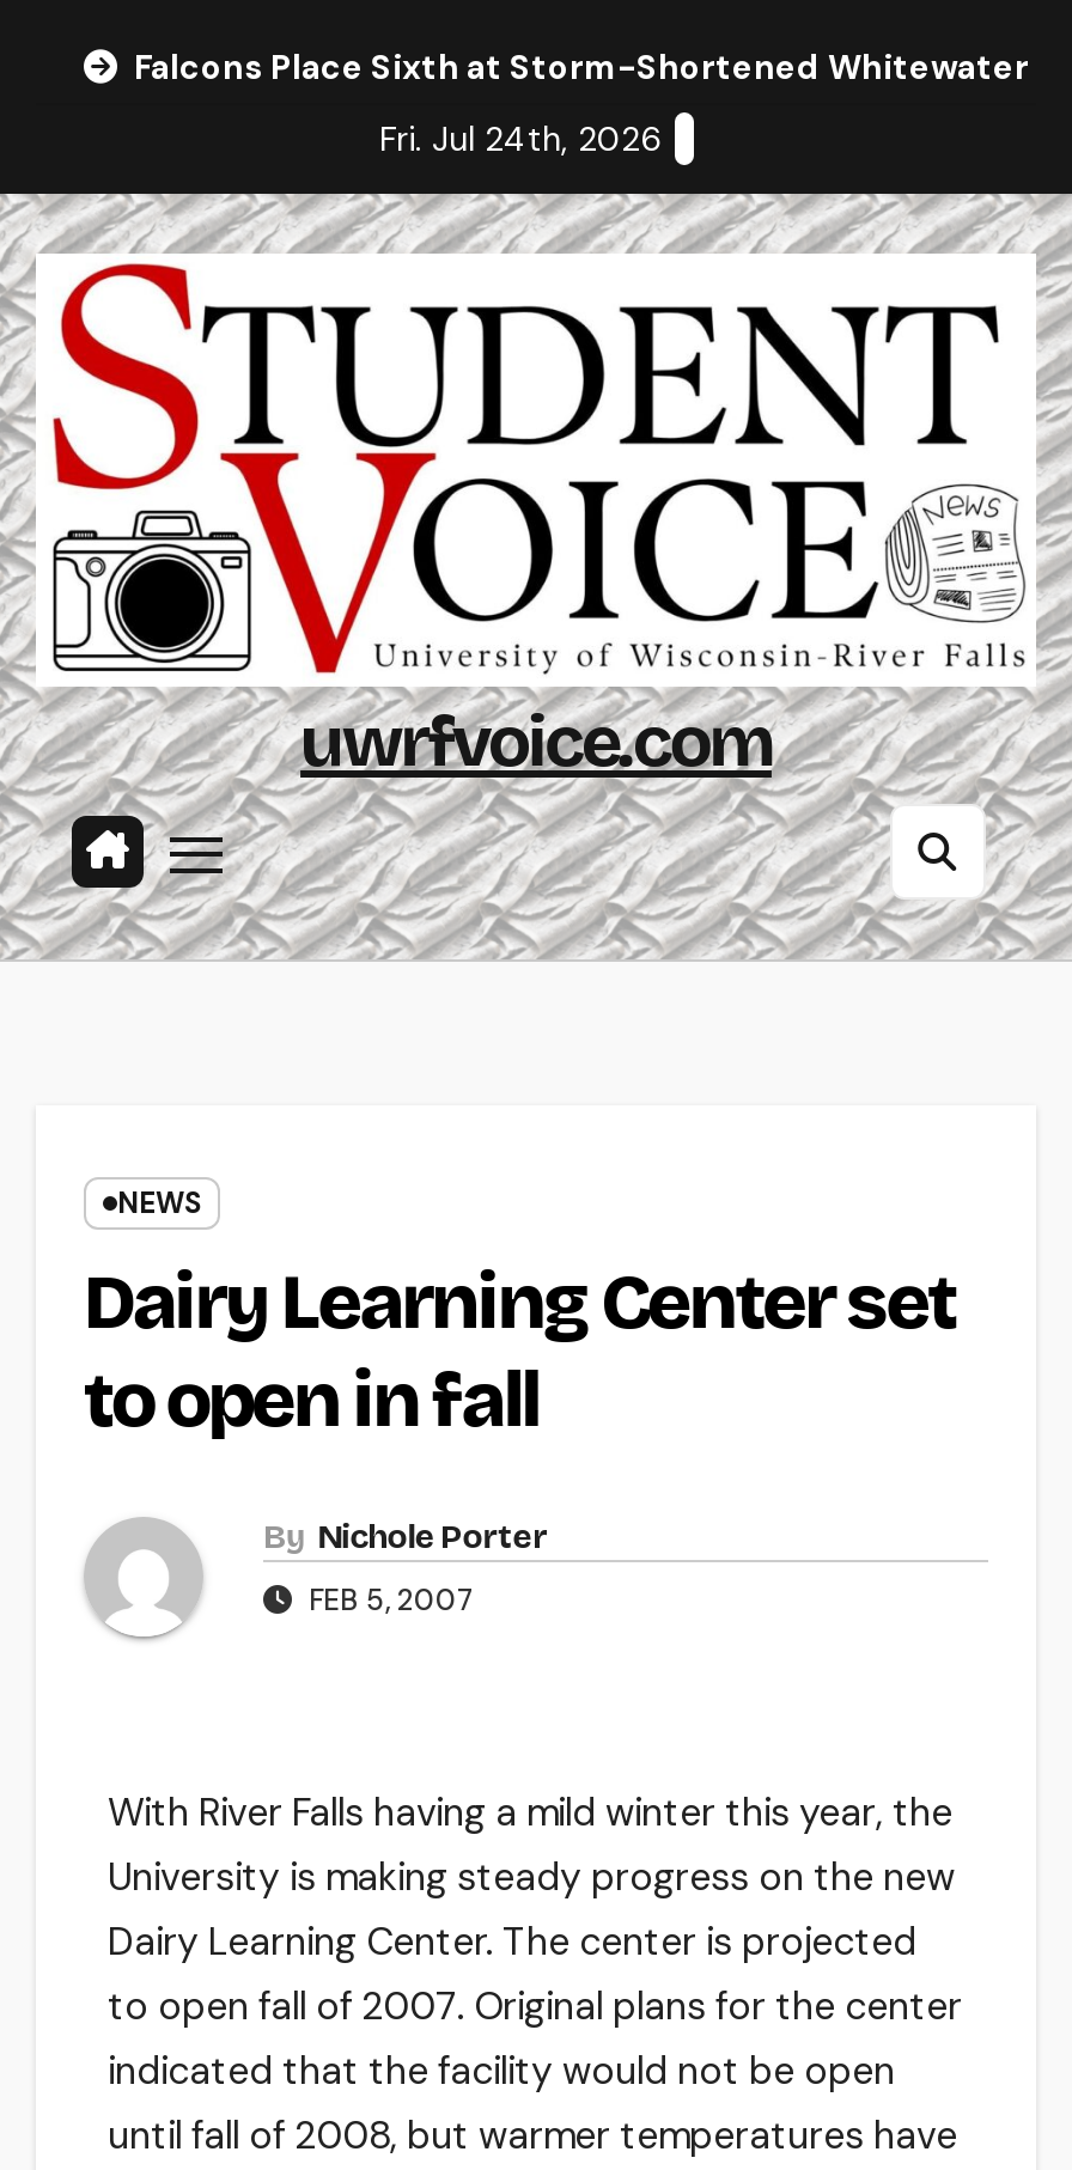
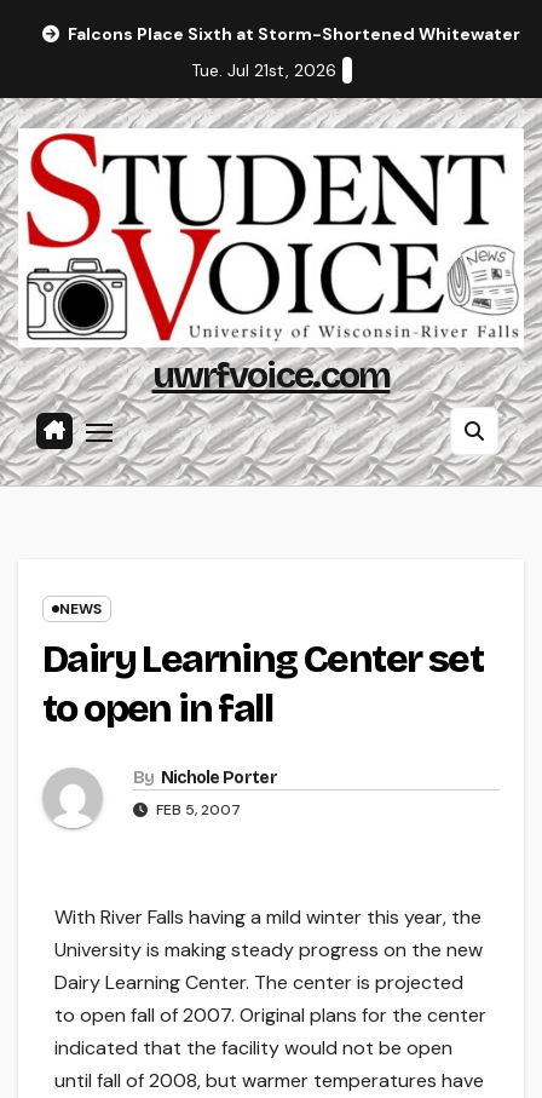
[379,117,662,160] Fri. Jul 24th, 2026 -> [191,59,336,81] Tue. Jul 21st, 2026

